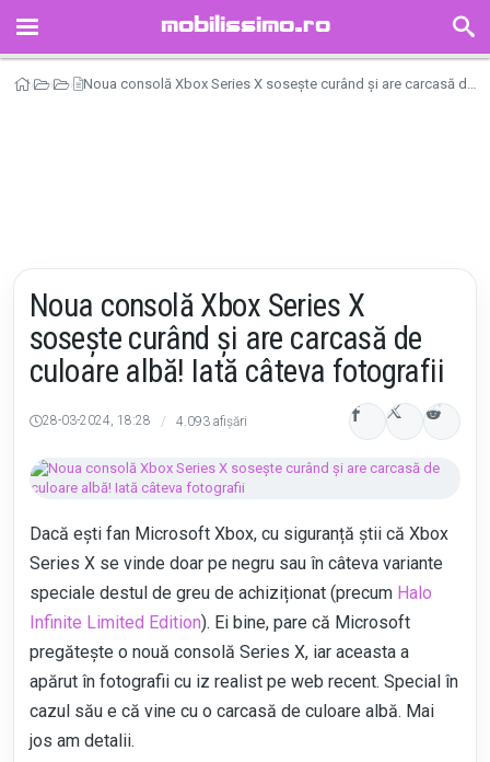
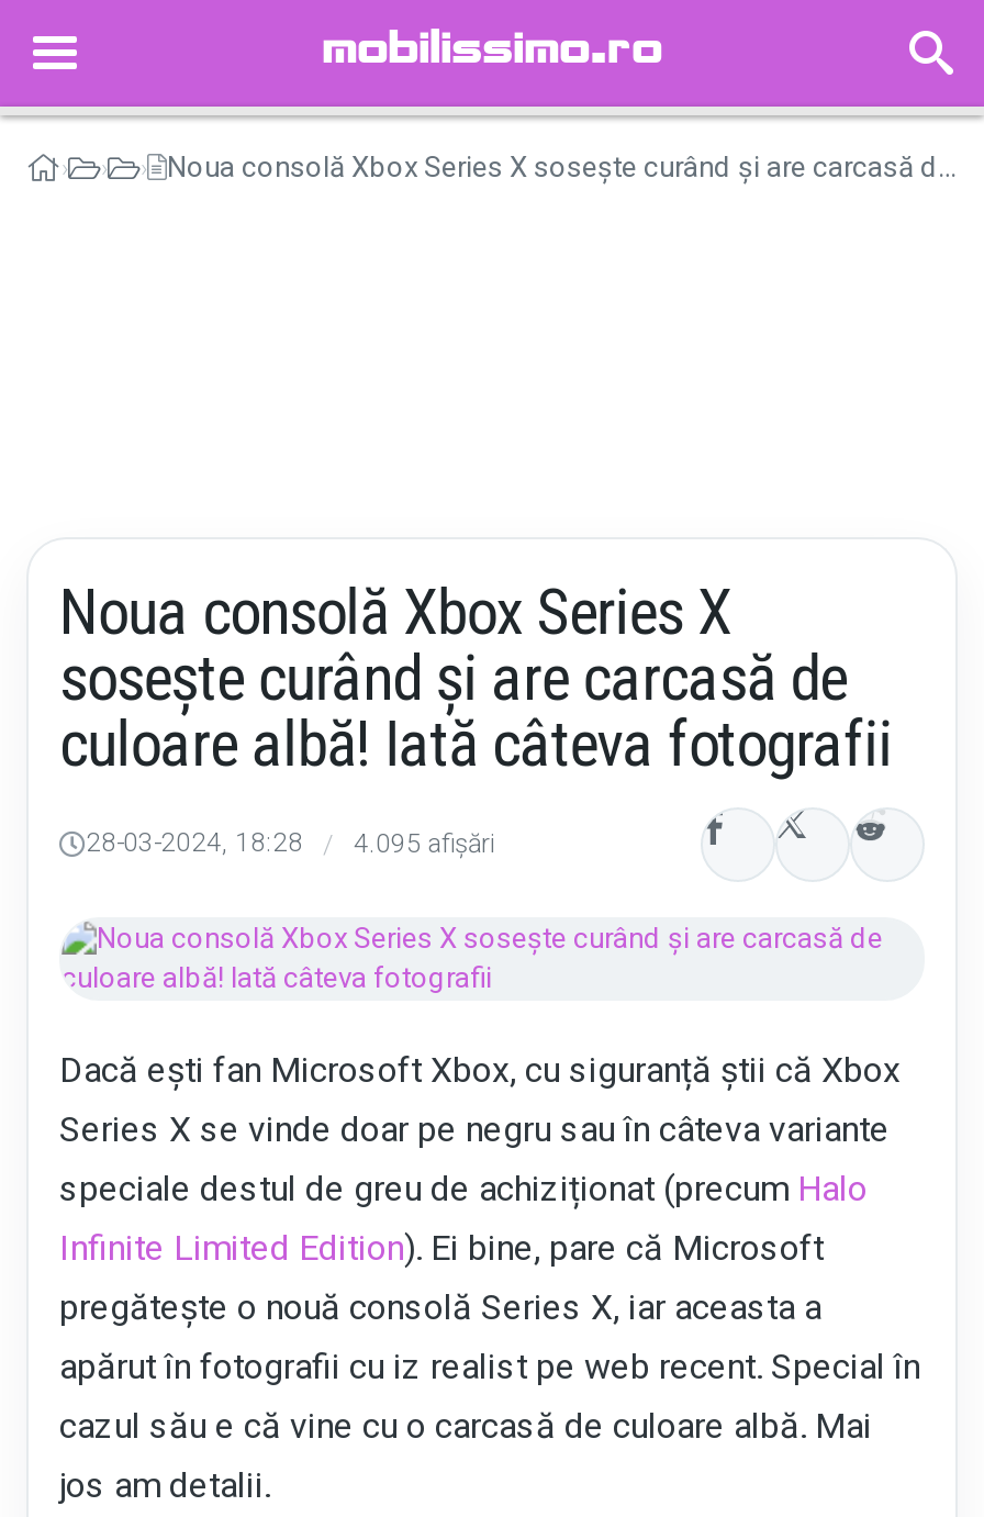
[176,414,247,429] 4.093 afișări -> [354,829,496,860] 4.095 afișări

